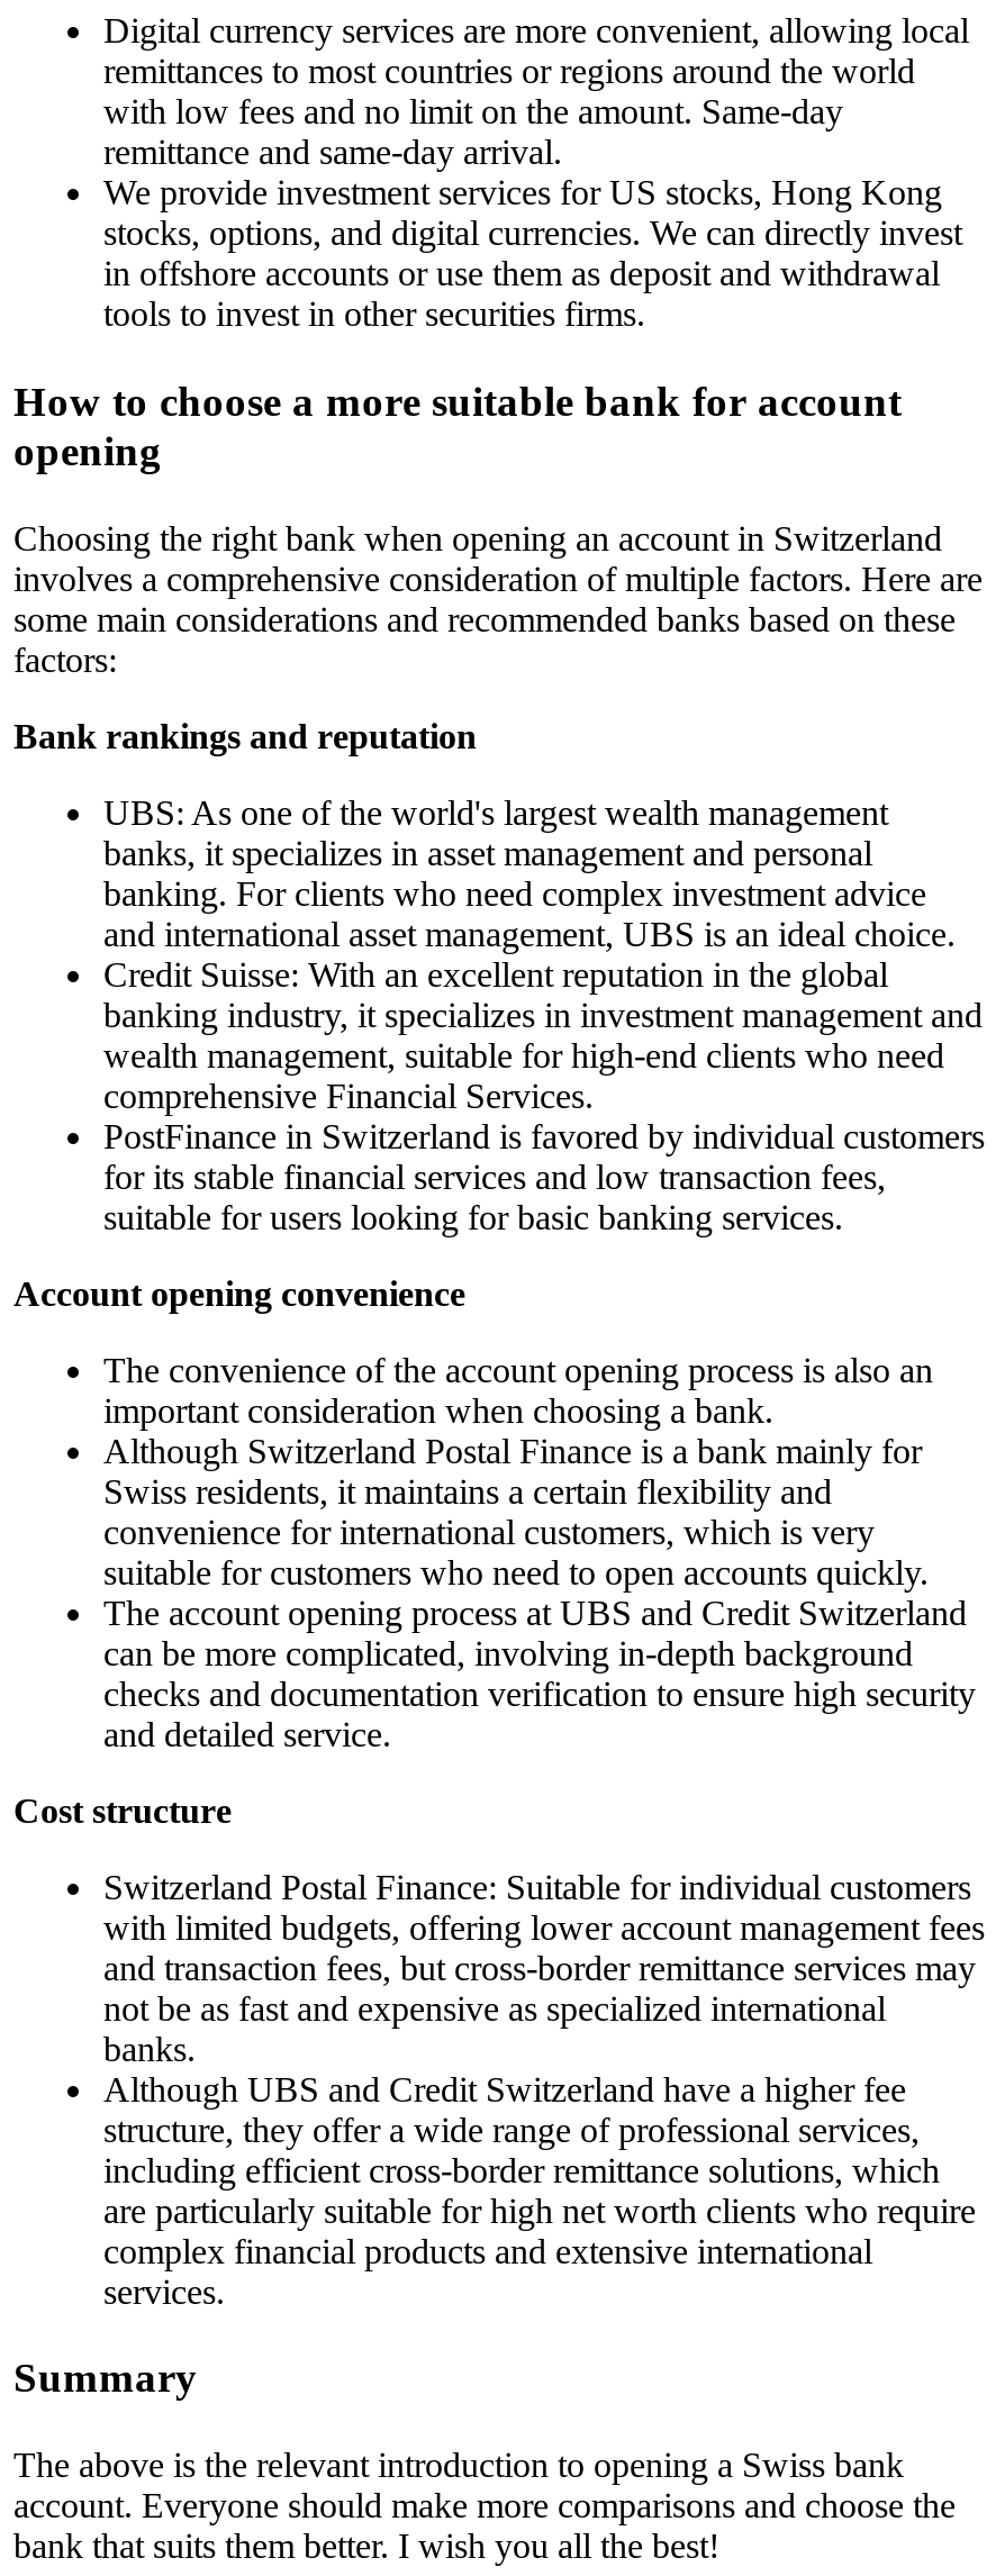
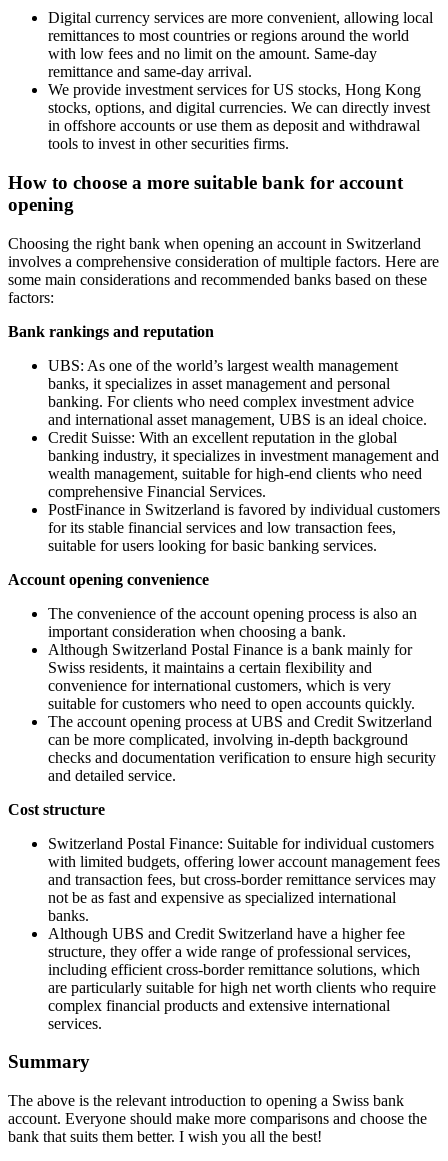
[103,793,888,831] UBS: As one of the world's largest wealth management -> [48,357,398,374] UBS: As one of the world’s largest wealth management

